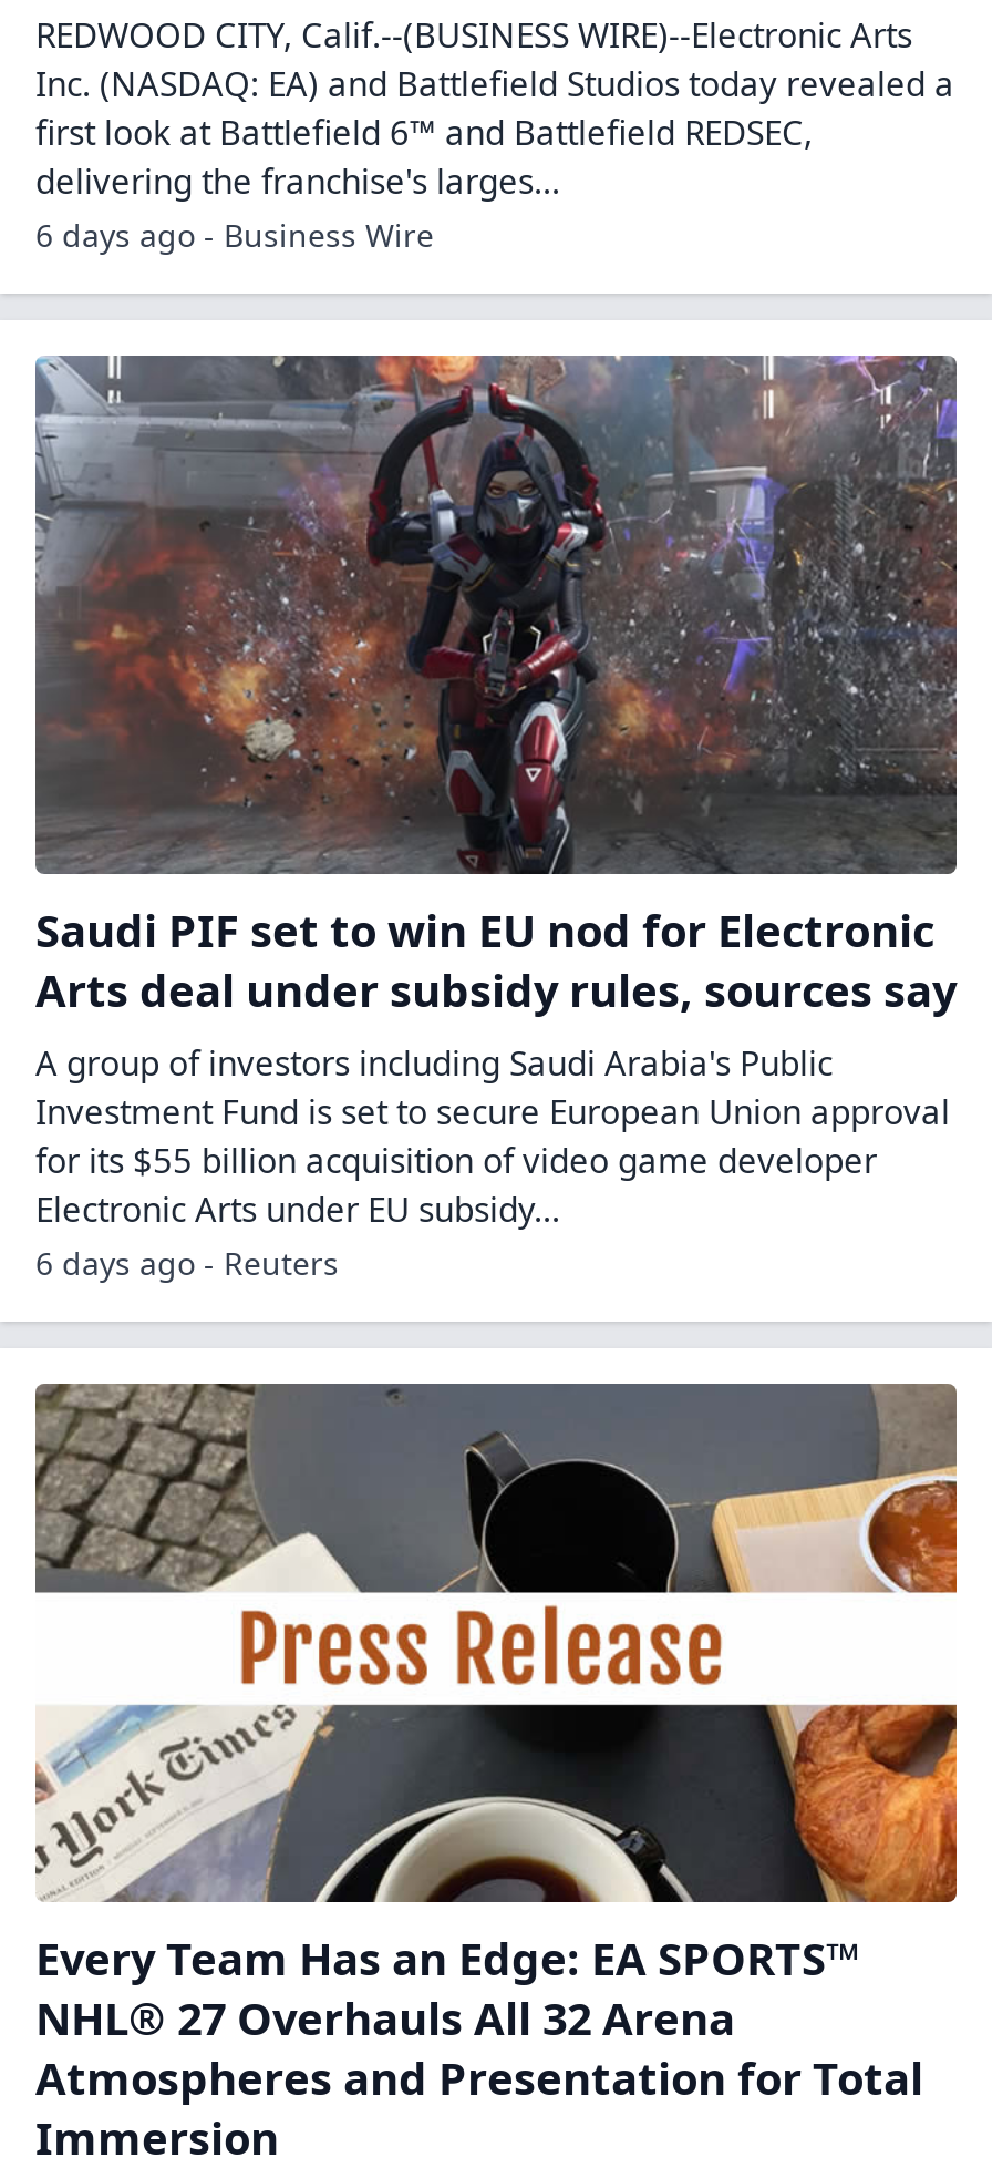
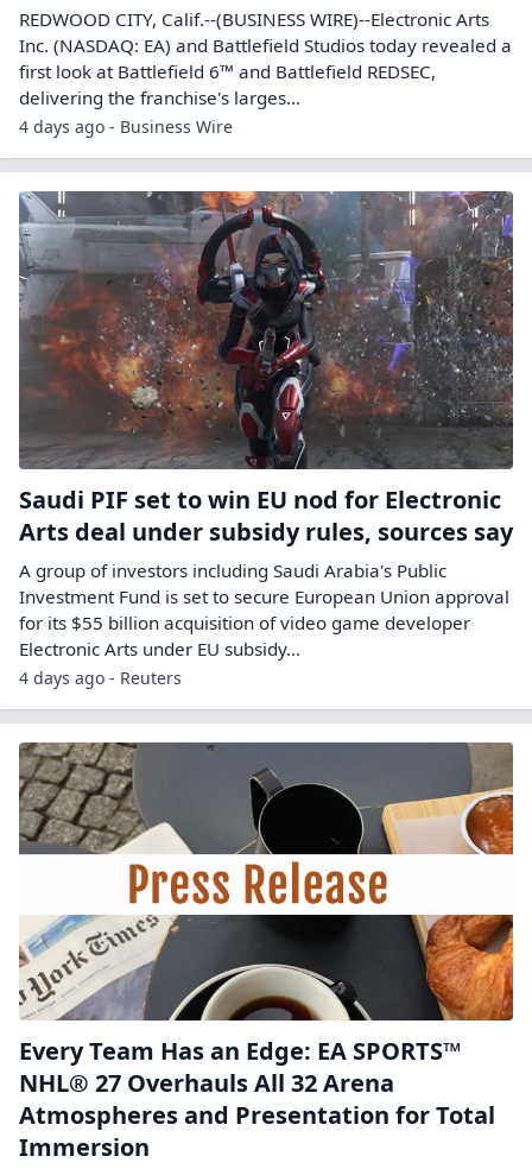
[35,214,434,256] 6 days ago - Business Wire -> [19,115,233,138] 4 days ago - Business Wire
[35,1242,339,1284] 6 days ago - Reuters -> [19,666,182,689] 4 days ago - Reuters

